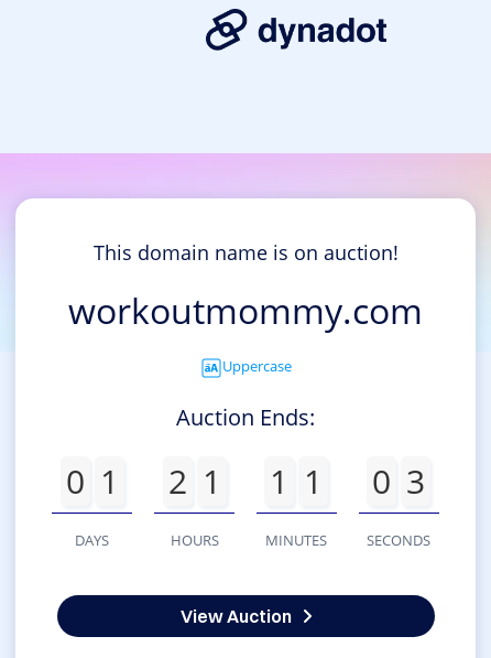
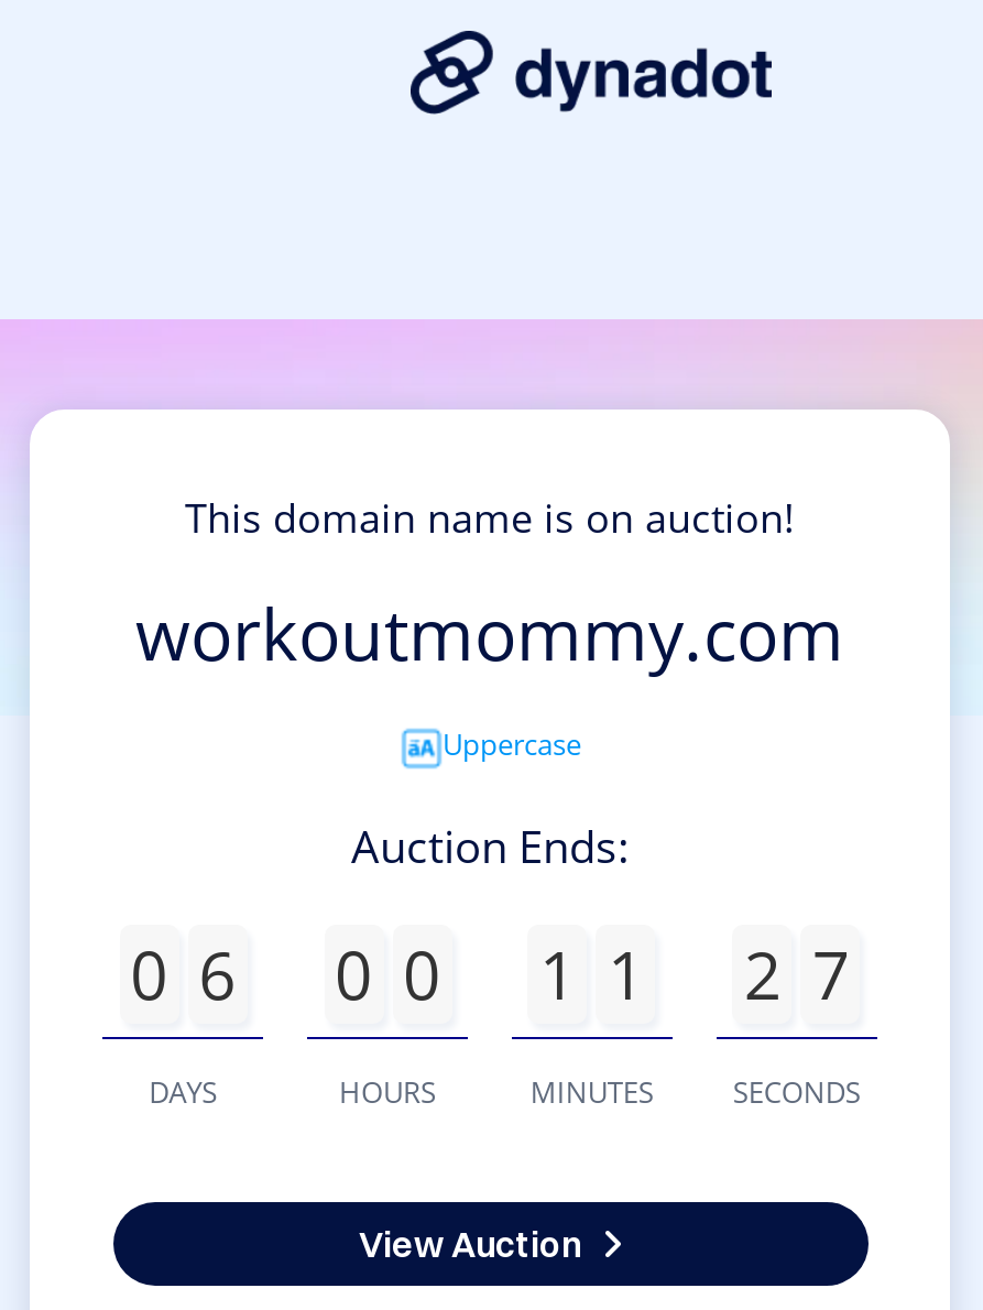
[66,459,118,504] 0 1 -> [130,929,236,1019] 0 6
[168,459,221,504] 2 1 -> [335,929,440,1019] 0 0
[372,459,425,504] 0 3 -> [744,929,849,1019] 2 7

